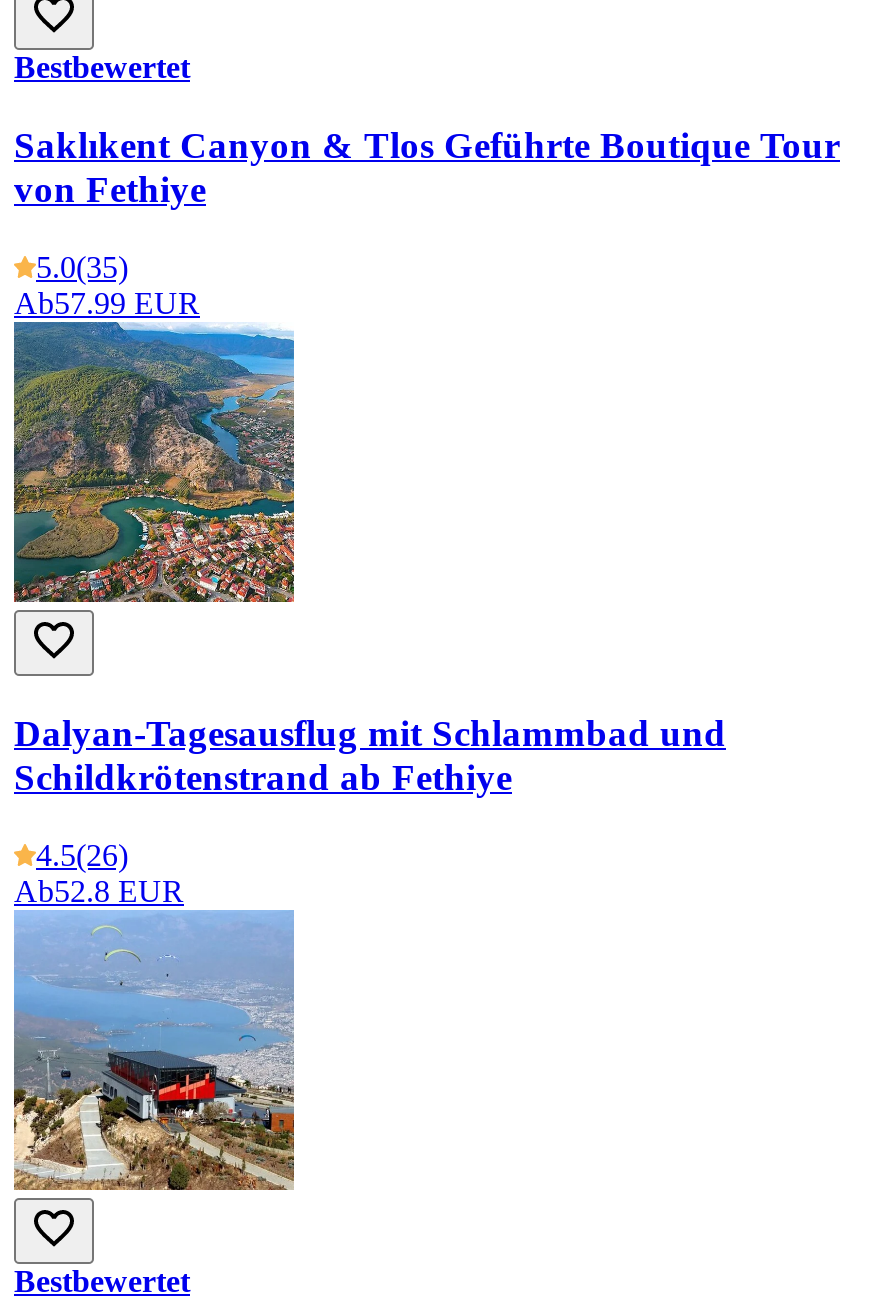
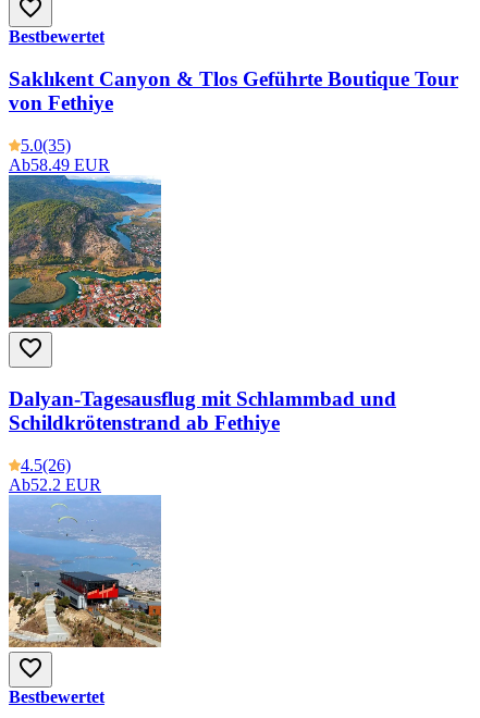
[14,286,200,320] Ab57.99 EUR -> [9,155,110,174] Ab58.49 EUR
[14,874,184,908] Ab52.8 EUR -> [9,476,101,494] Ab52.2 EUR

